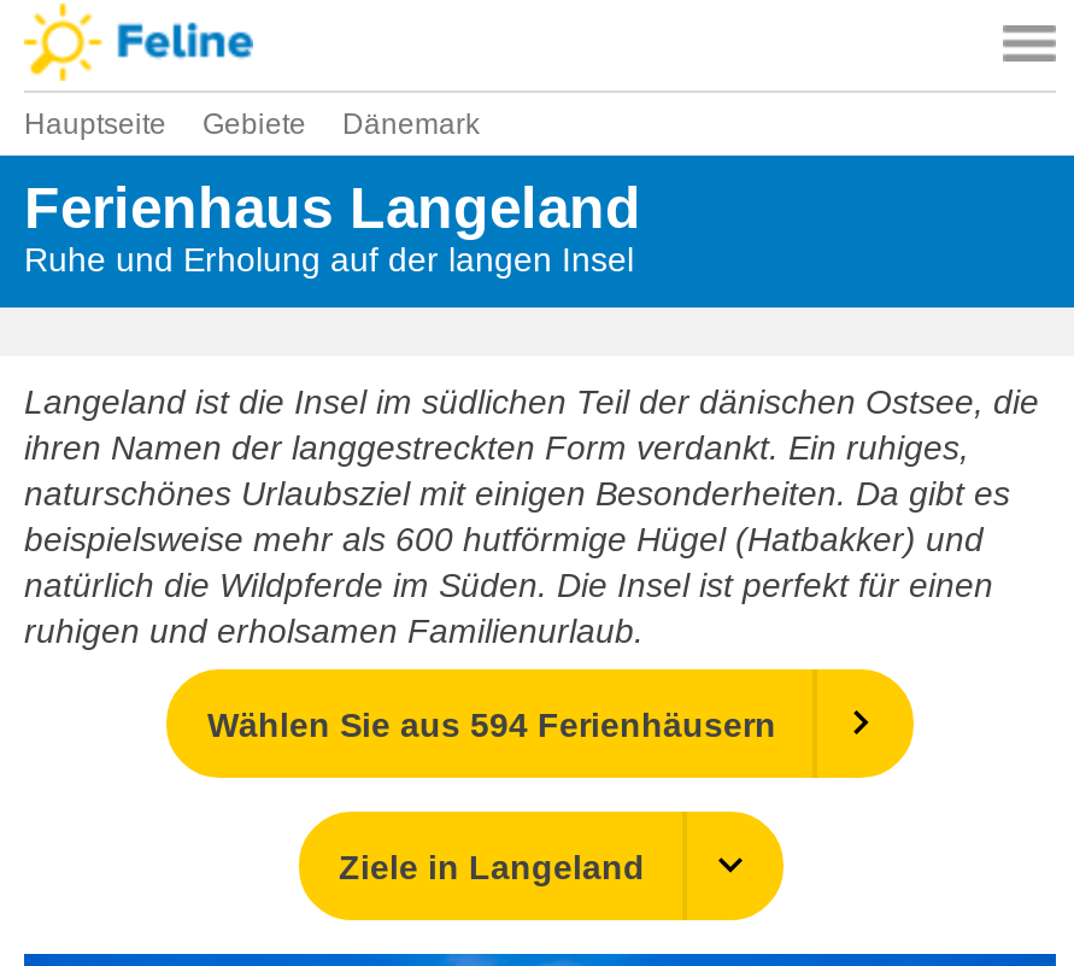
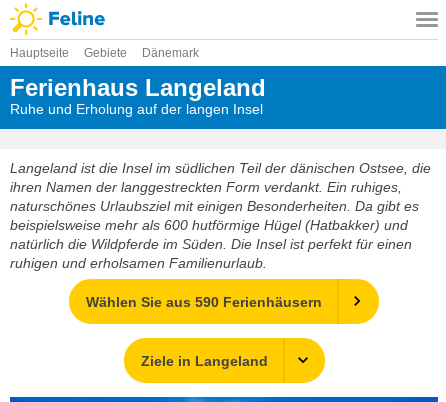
[207,705,776,744] Wählen Sie aus 594 Ferienhäusern -> [86,294,322,310] Wählen Sie aus 590 Ferienhäusern

